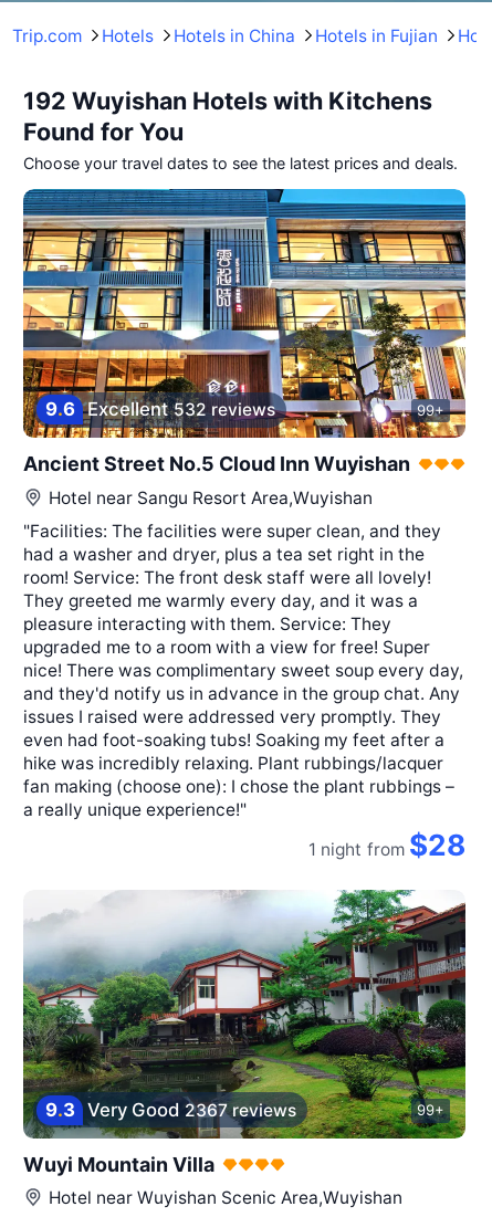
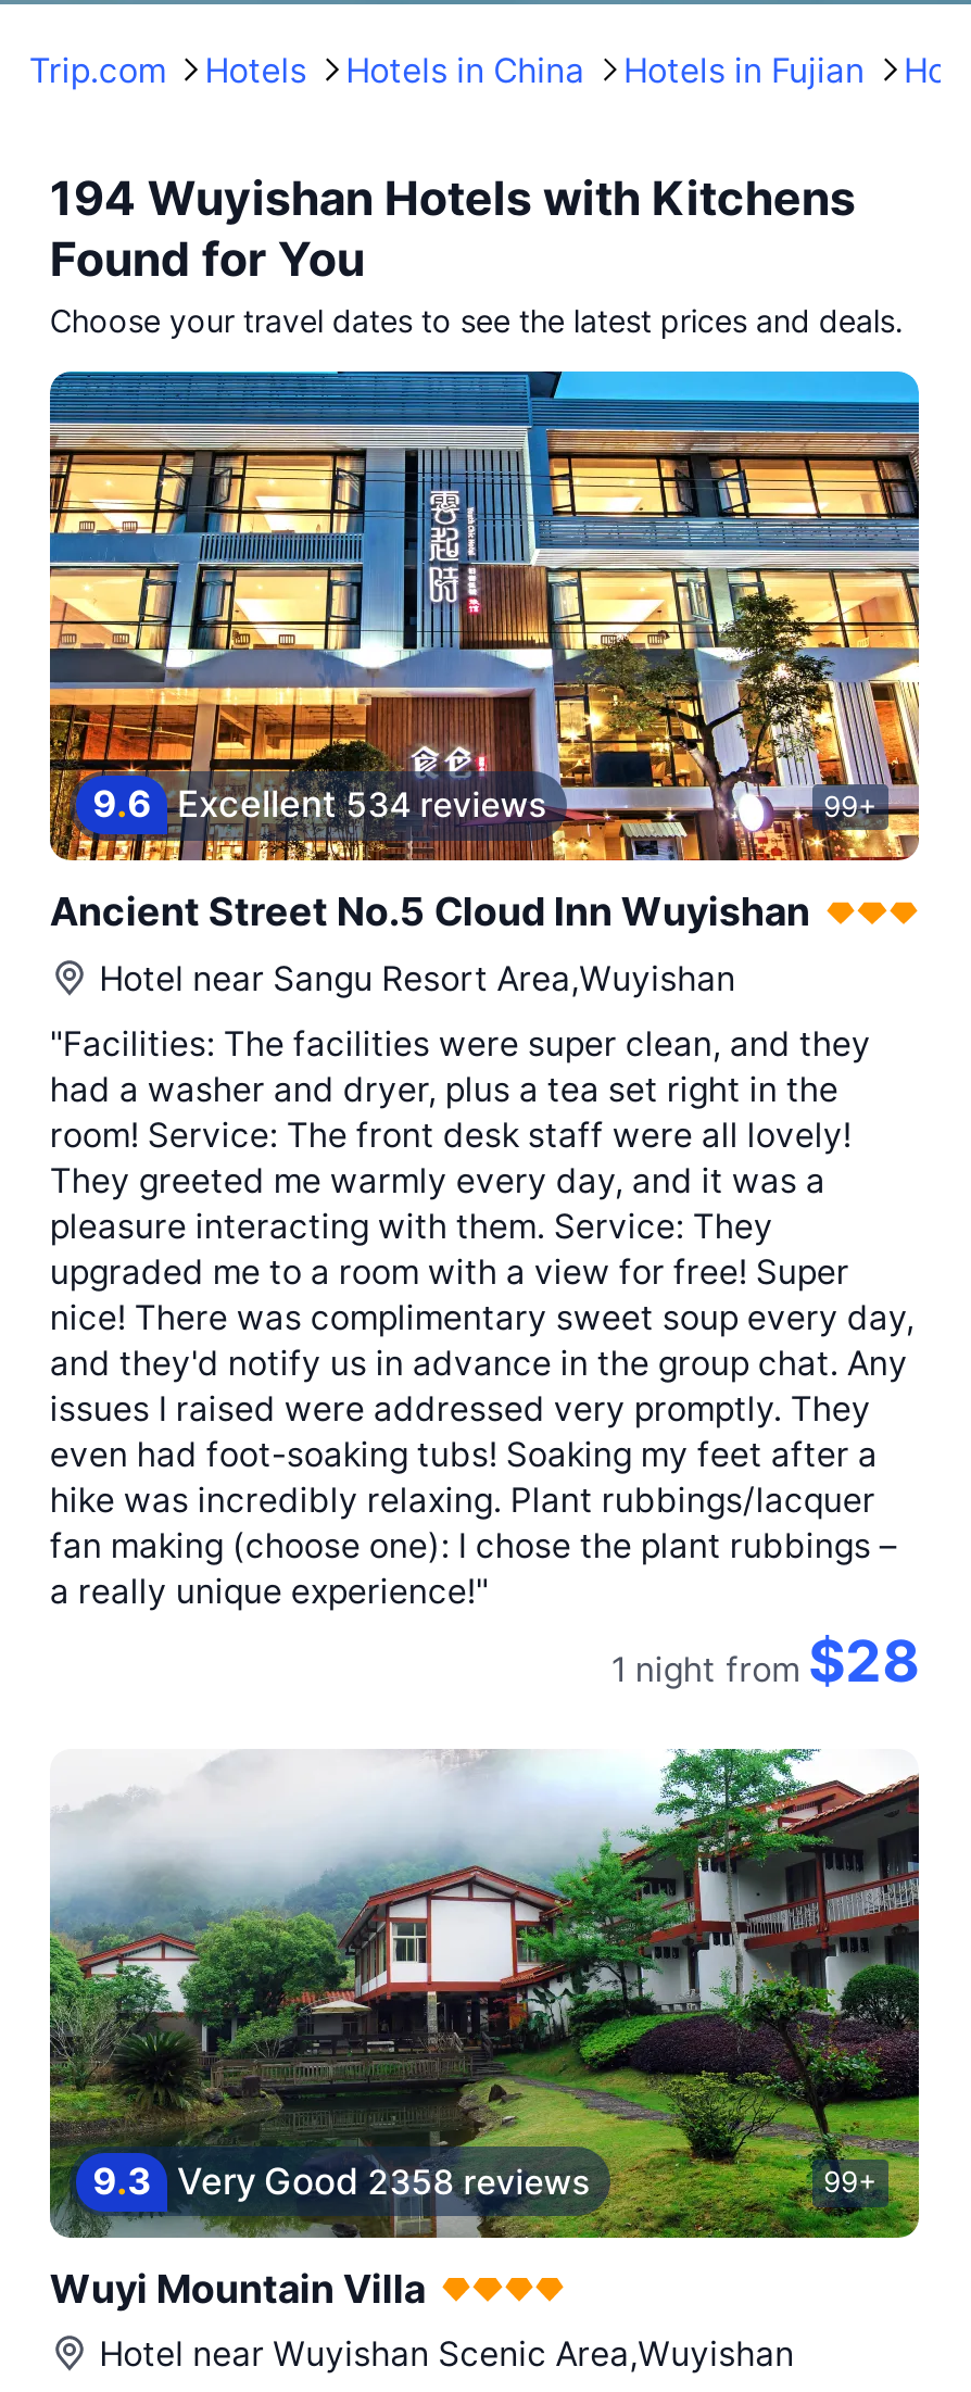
[23,86,432,115] 192 Wuyishan Hotels with Kitchens -> [50,170,856,226] 194 Wuyishan Hotels with Kitchens
[45,398,276,420] 9.6 Excellent 532 reviews -> [93,782,546,825] 9.6 Excellent 534 reviews
[45,1098,297,1120] 9.3 Very Good 2367 reviews -> [93,2158,589,2202] 9.3 Very Good 2358 reviews

